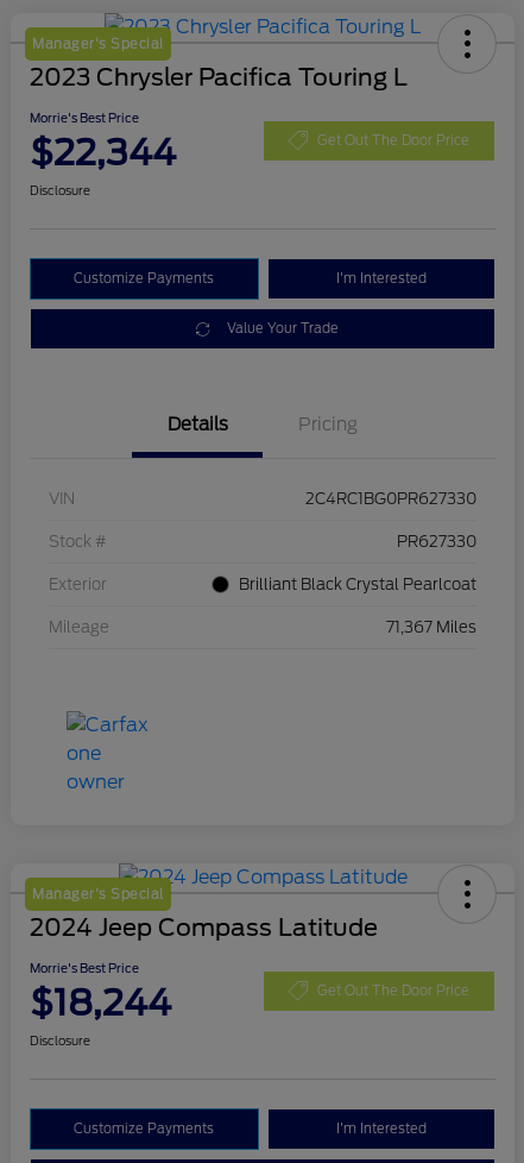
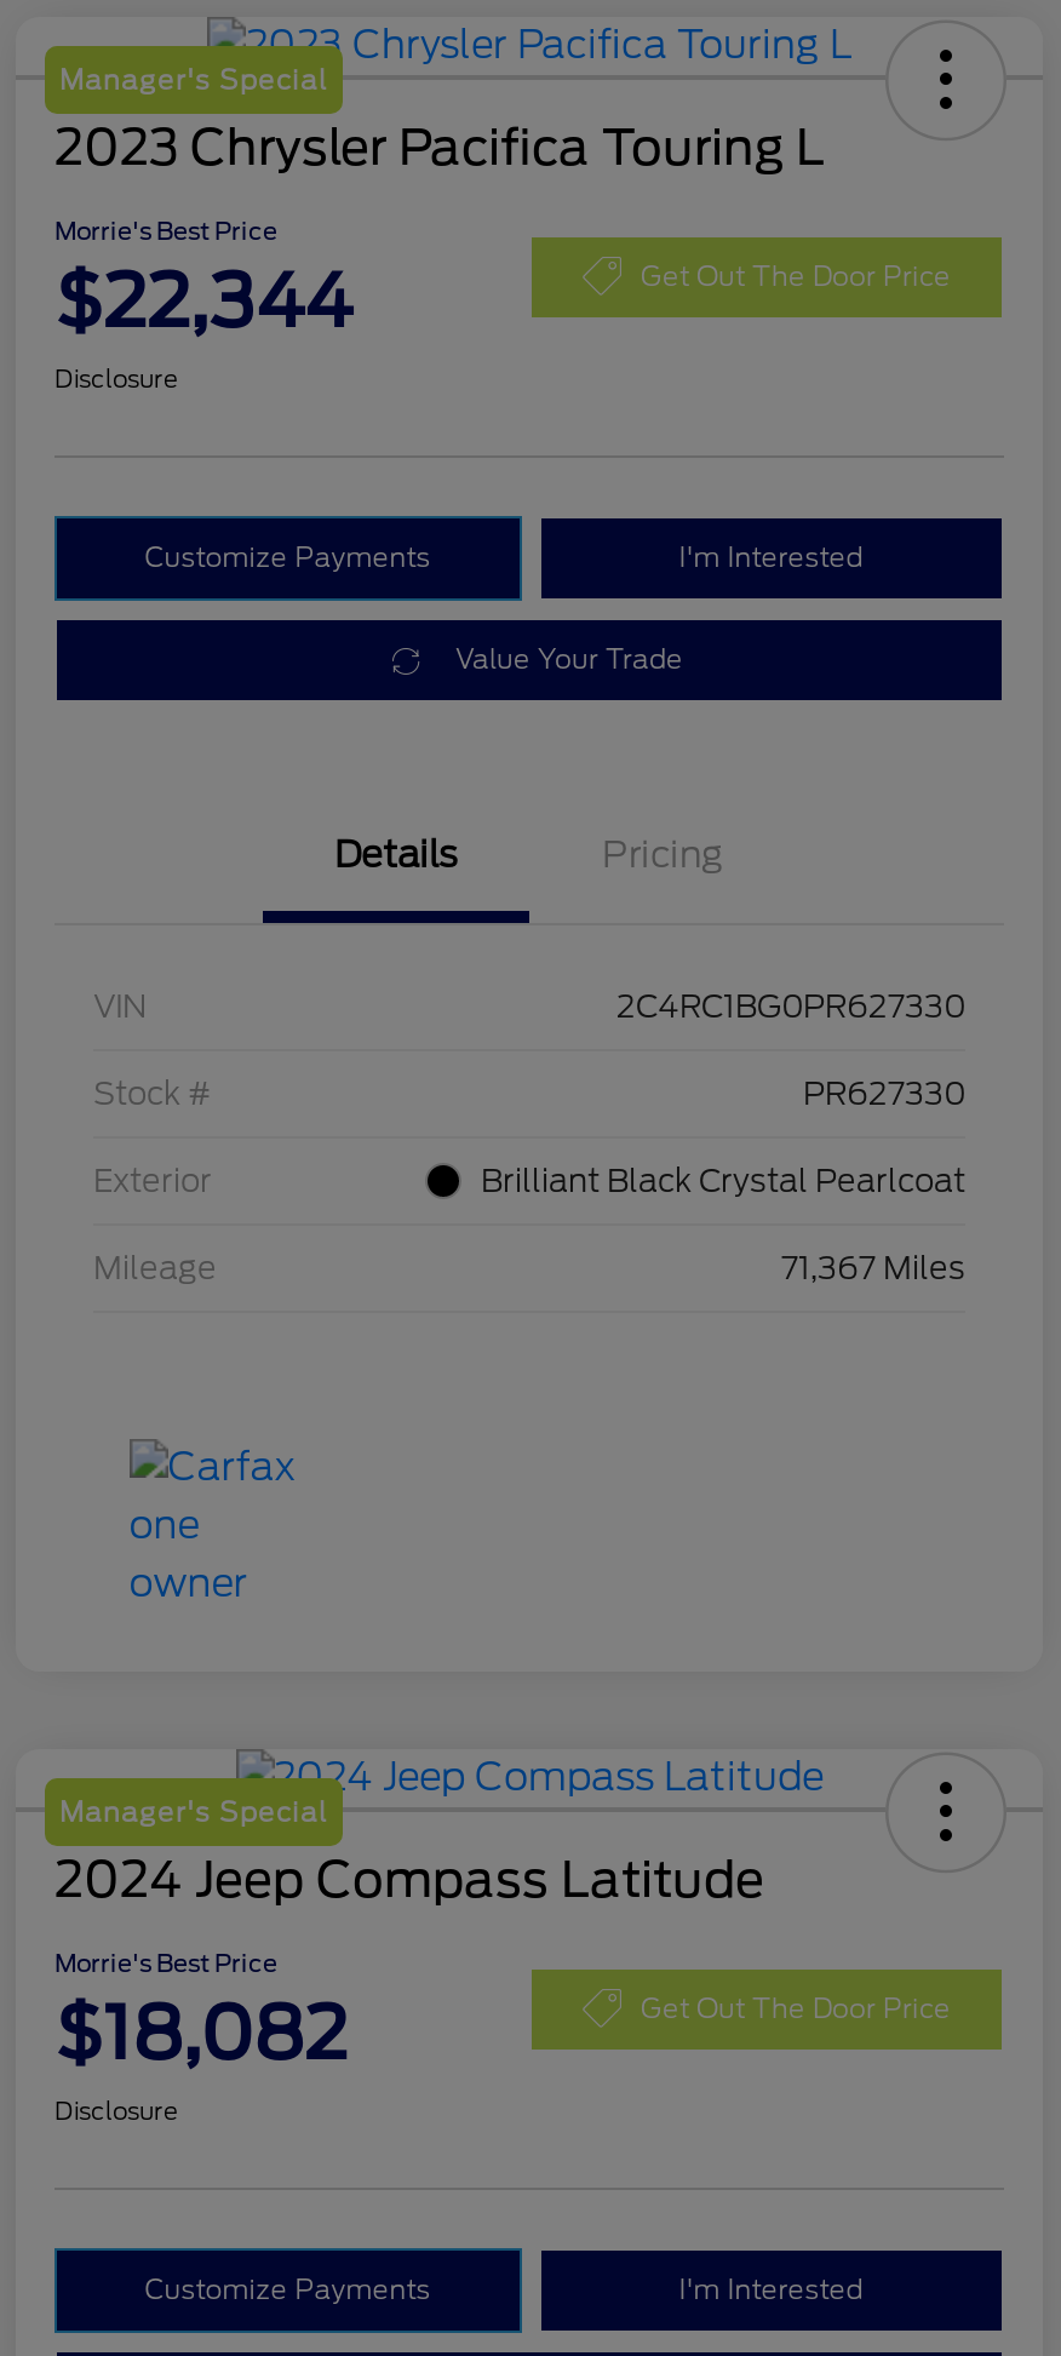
[30,981,171,1024] $18,244 -> [55,1989,348,2077] $18,082

